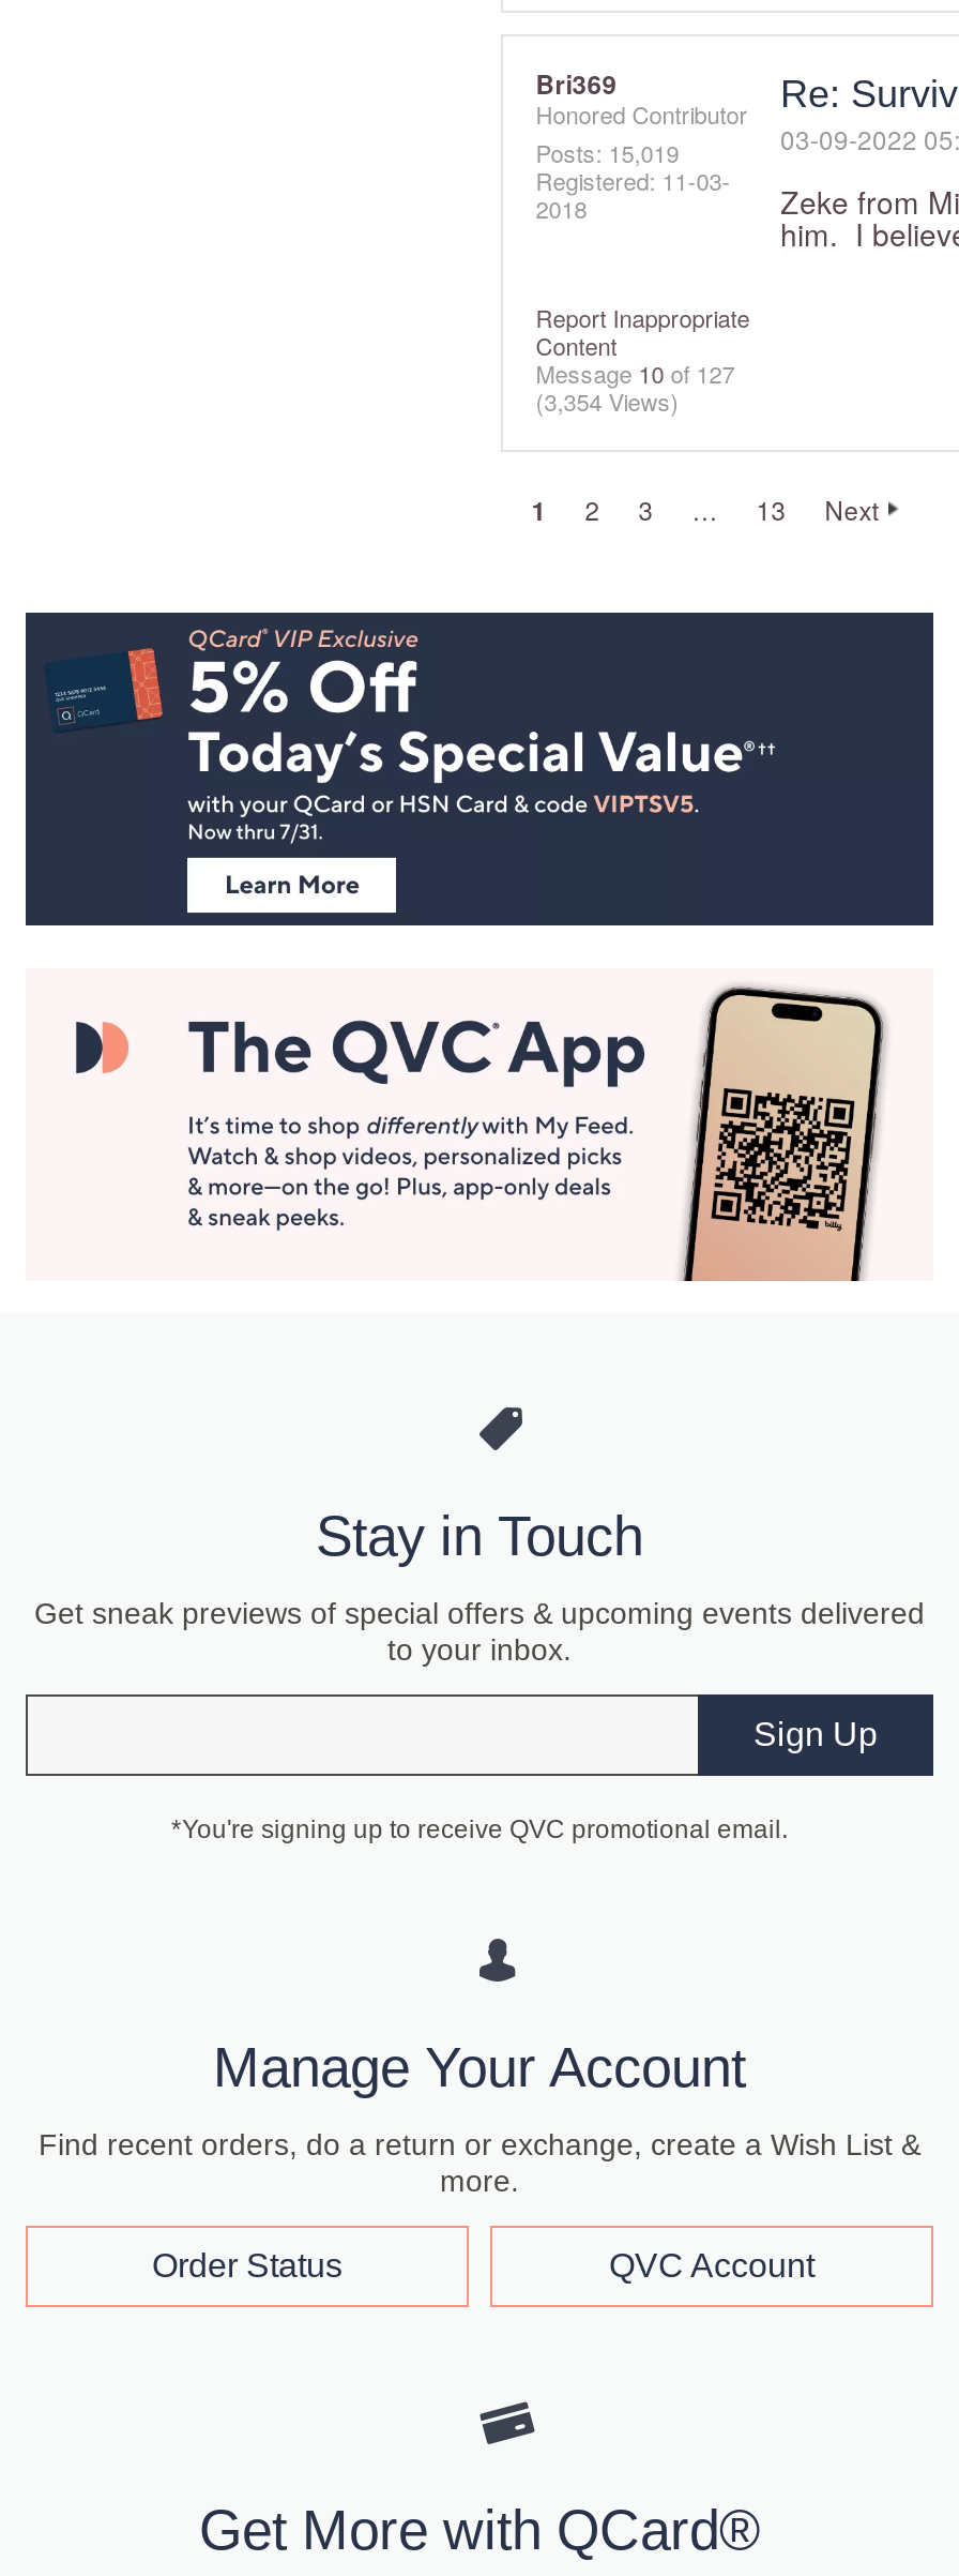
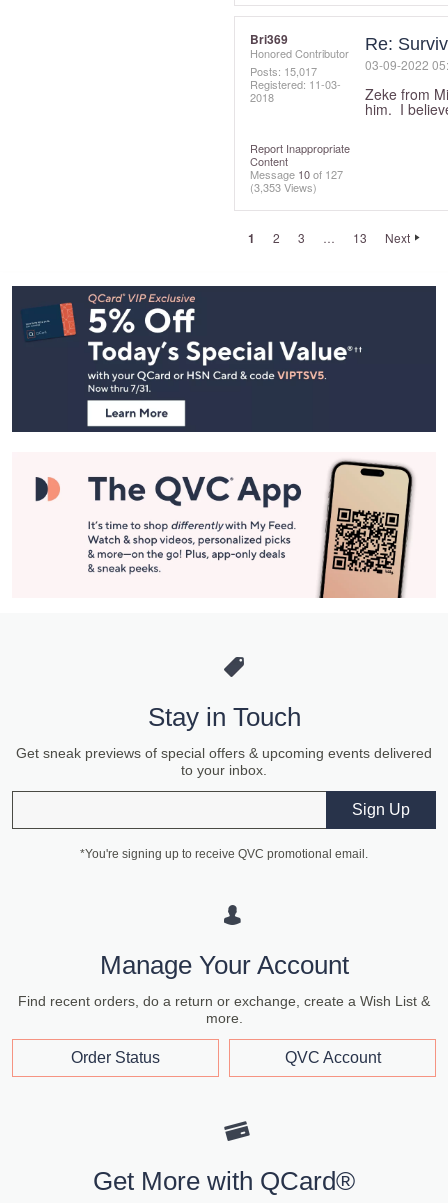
[536,135,679,169] Posts: 15,019 -> [250,63,317,79] Posts: 15,017
[536,383,679,418] (3,354 Views) -> [250,179,317,195] (3,353 Views)

